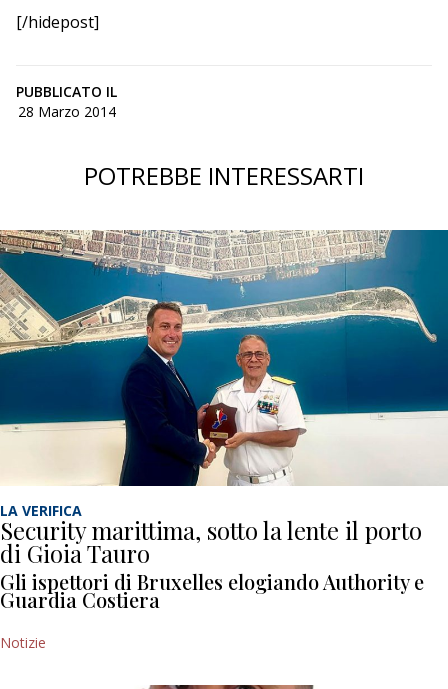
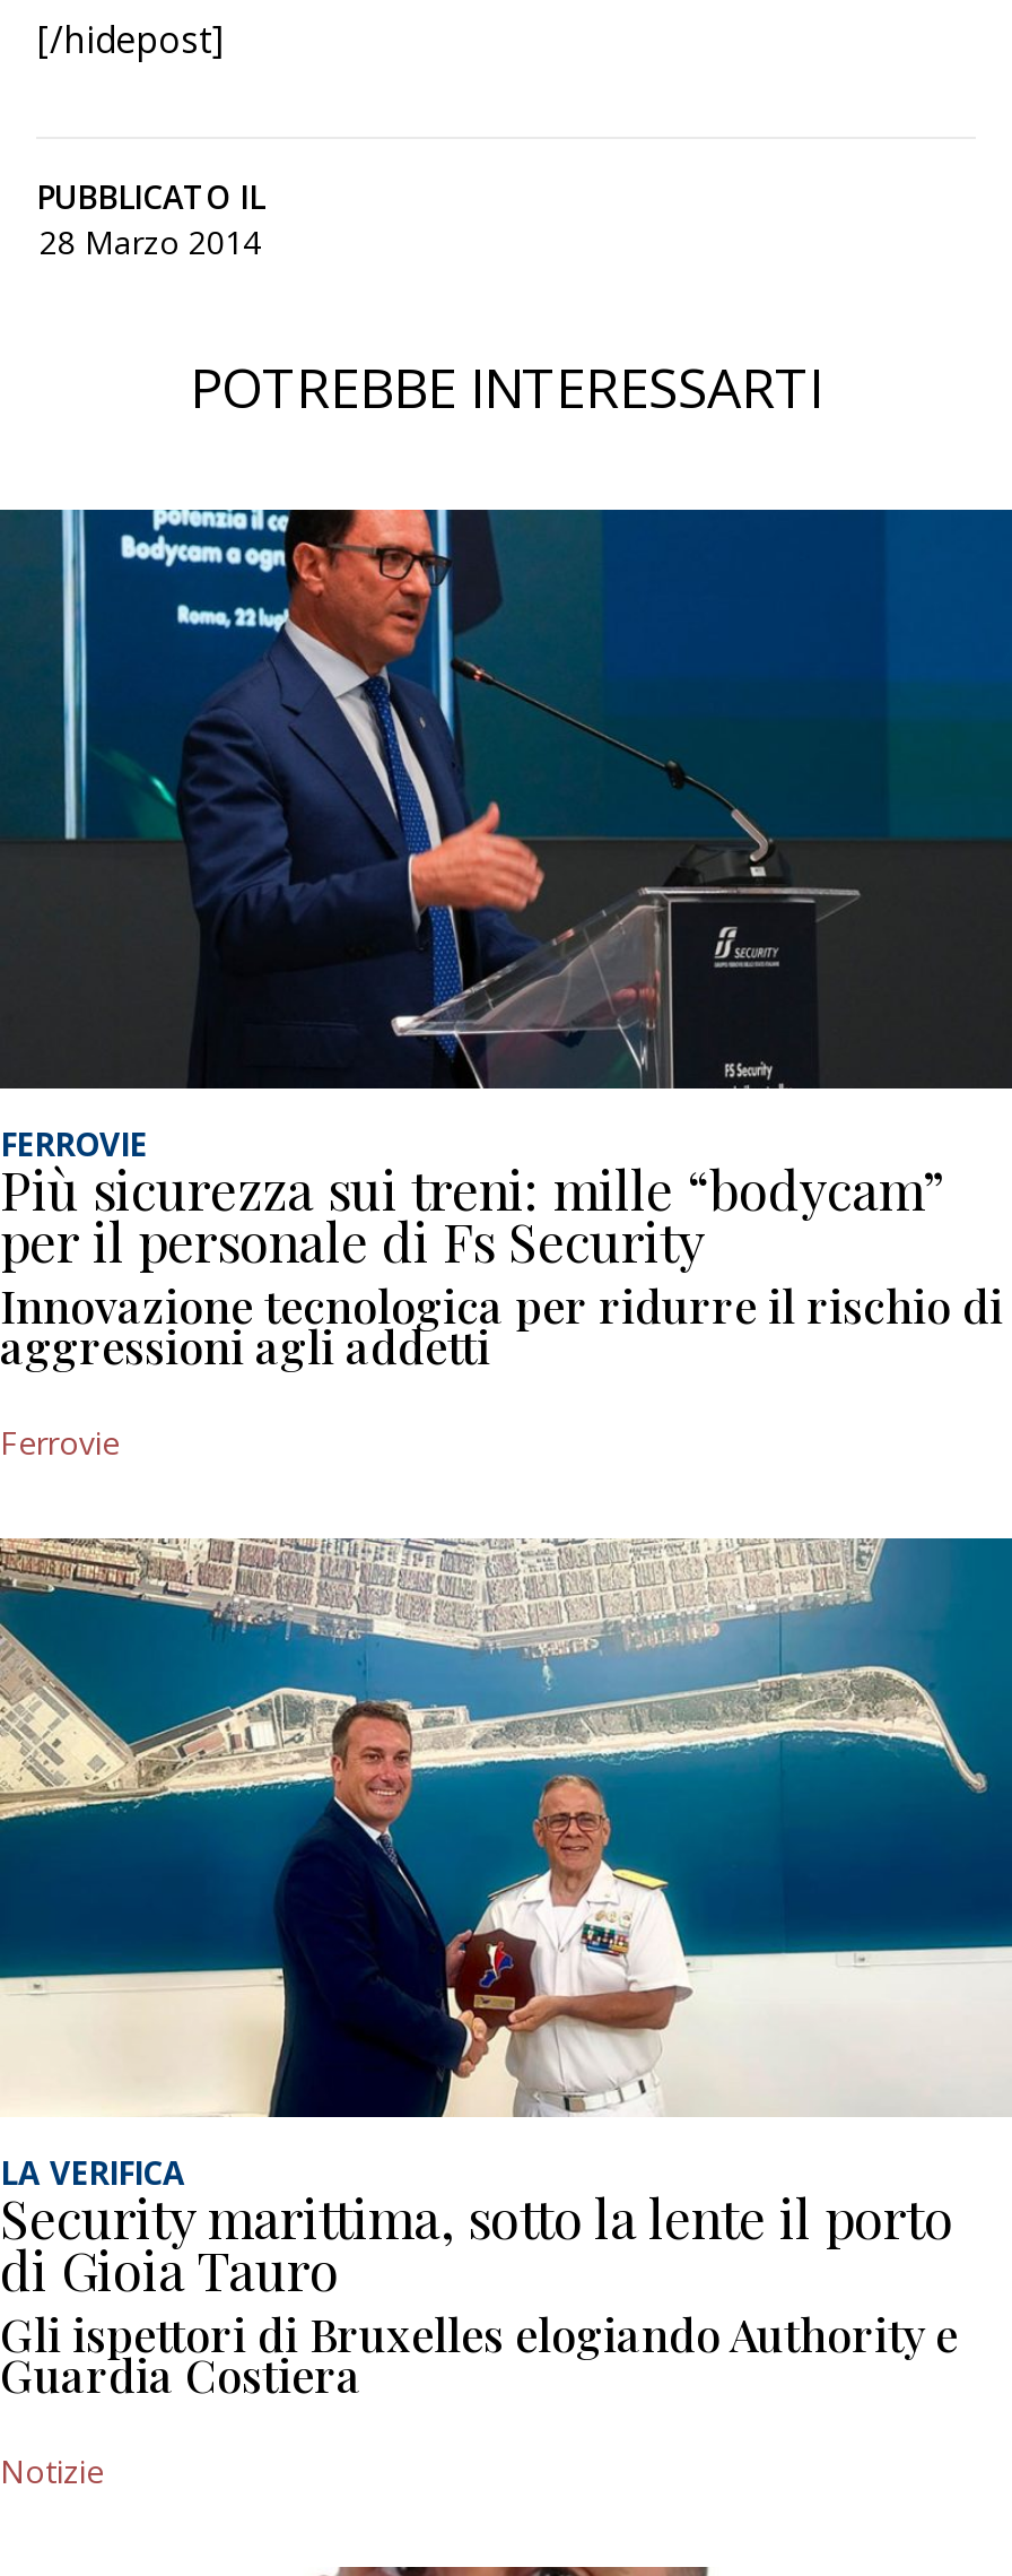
none -> [0,508,1005,1464] [image] | FERROVIE | Più sicurezza sui treni: mille “bodycam” | per il personale di Fs Security | Innovazione tecnologica per ridurre il rischio di | aggressioni agli addetti | Ferrovie

